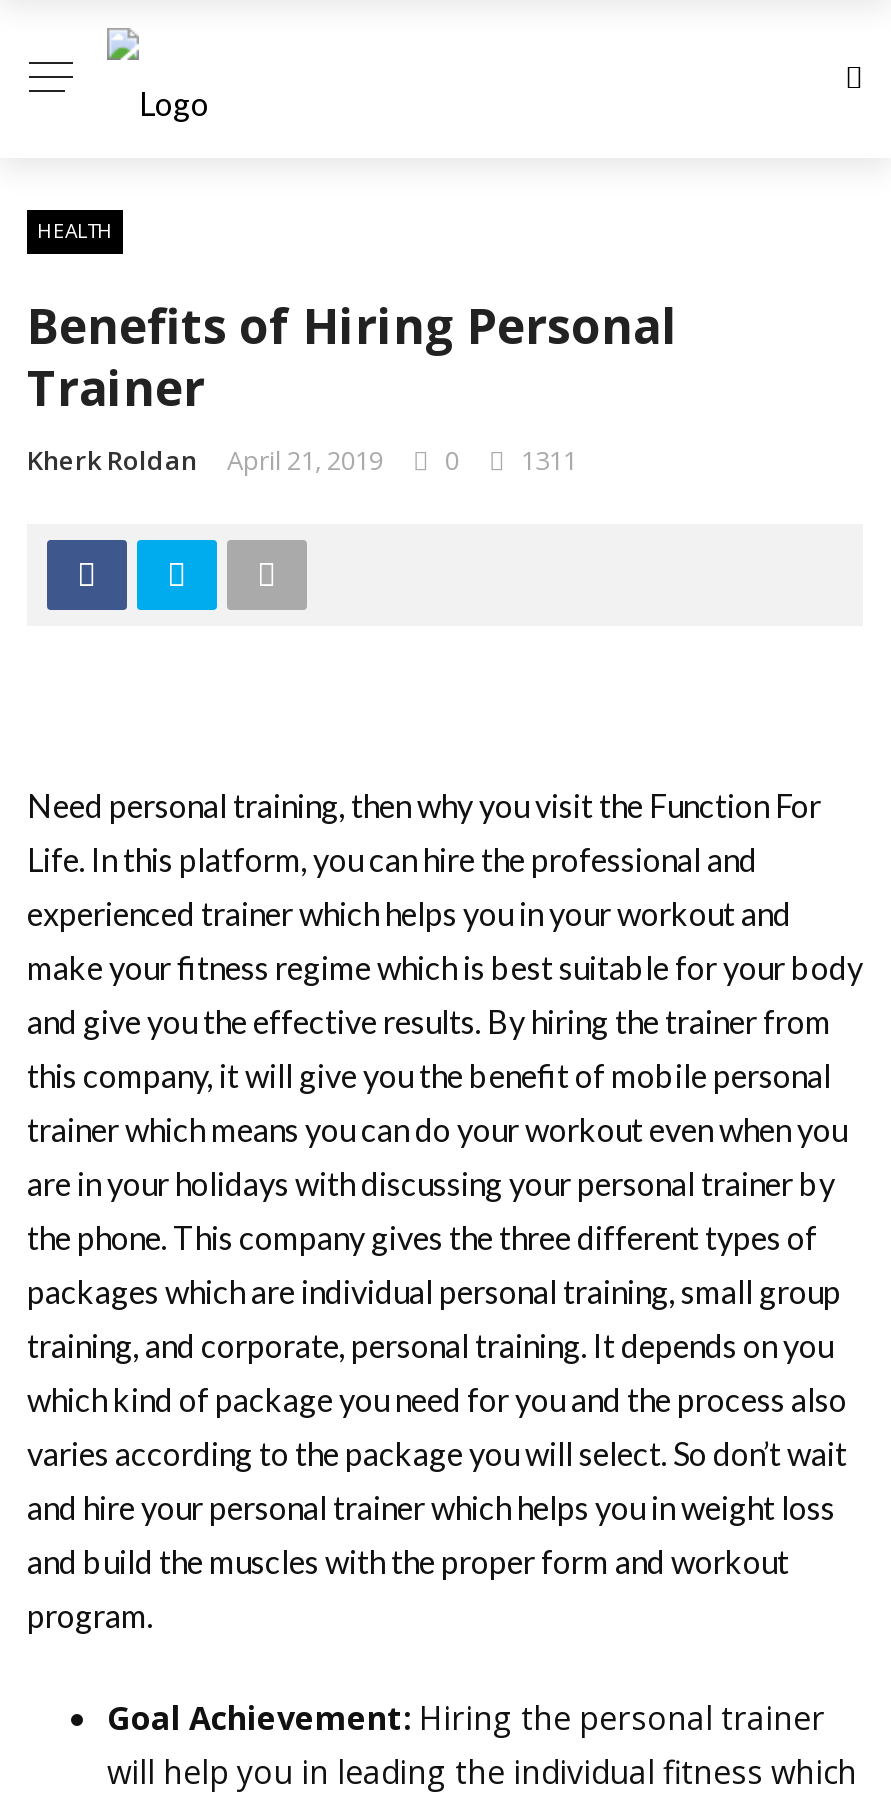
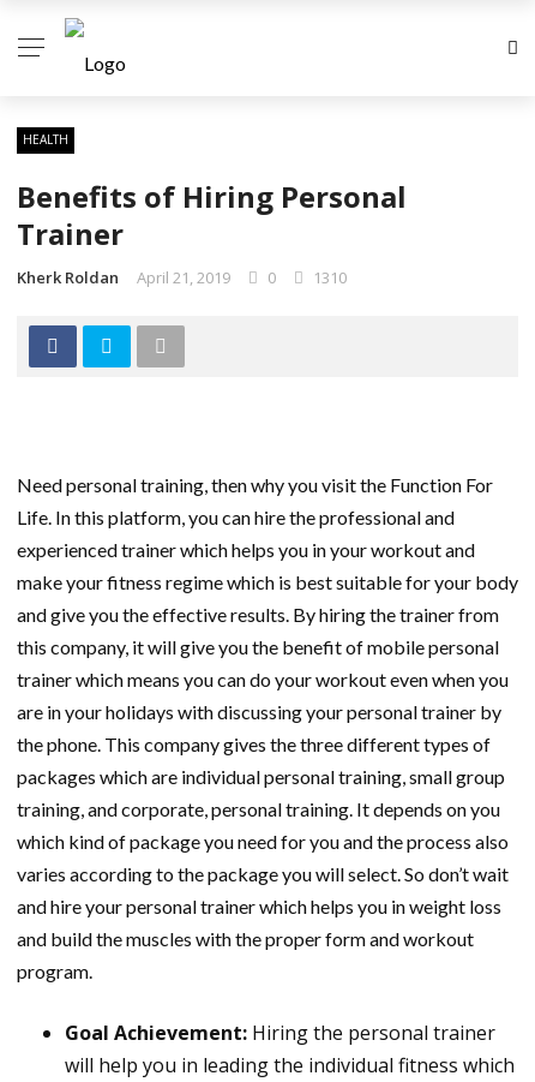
[27,442,577,478] Kherk Roldan April 21, 2019 0 1311 -> [17,267,347,288] Kherk Roldan April 21, 2019 0 1310

